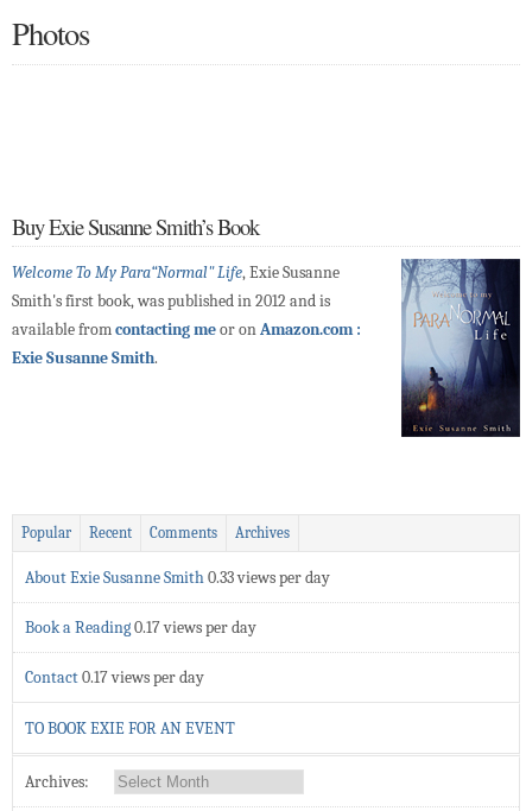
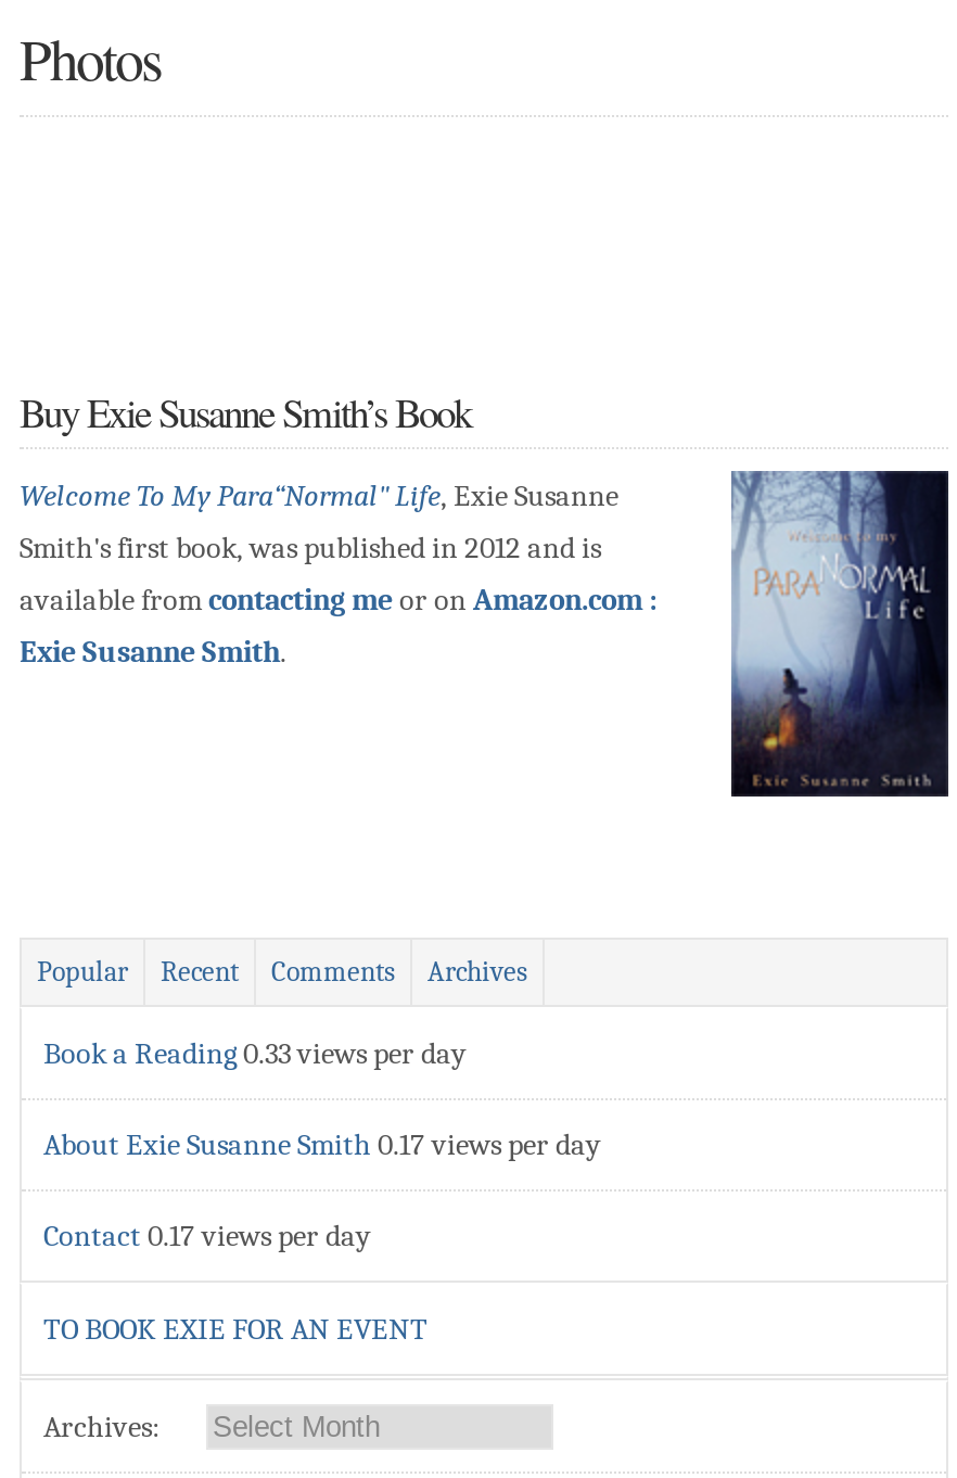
[25,568,330,588] About Exie Susanne Smith 0.33 views per day -> [43,1035,467,1072] Book a Reading 0.33 views per day
[25,617,256,638] Book a Reading 0.17 views per day -> [43,1126,601,1163] About Exie Susanne Smith 0.17 views per day

